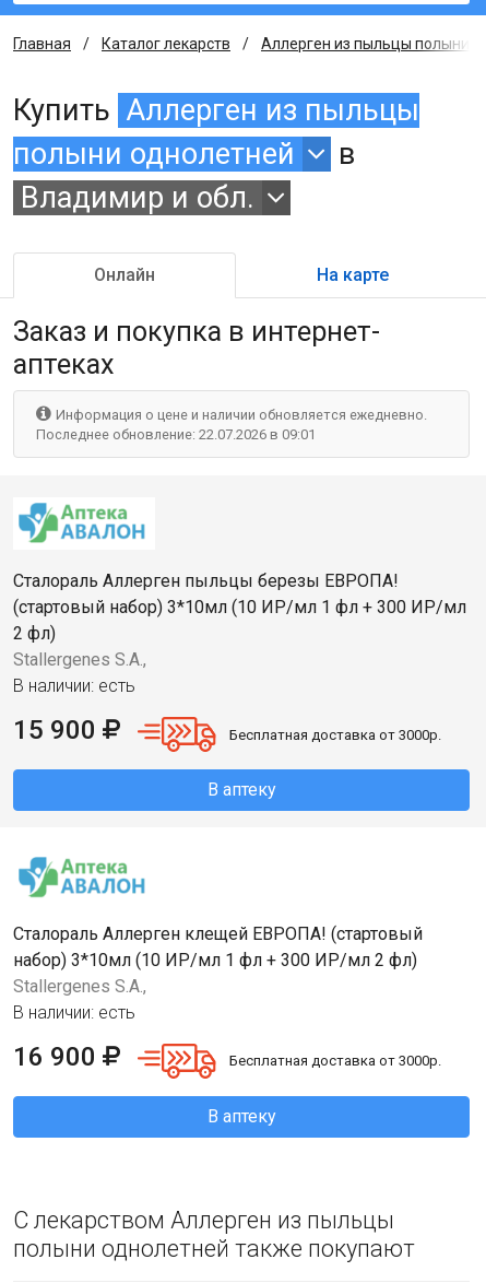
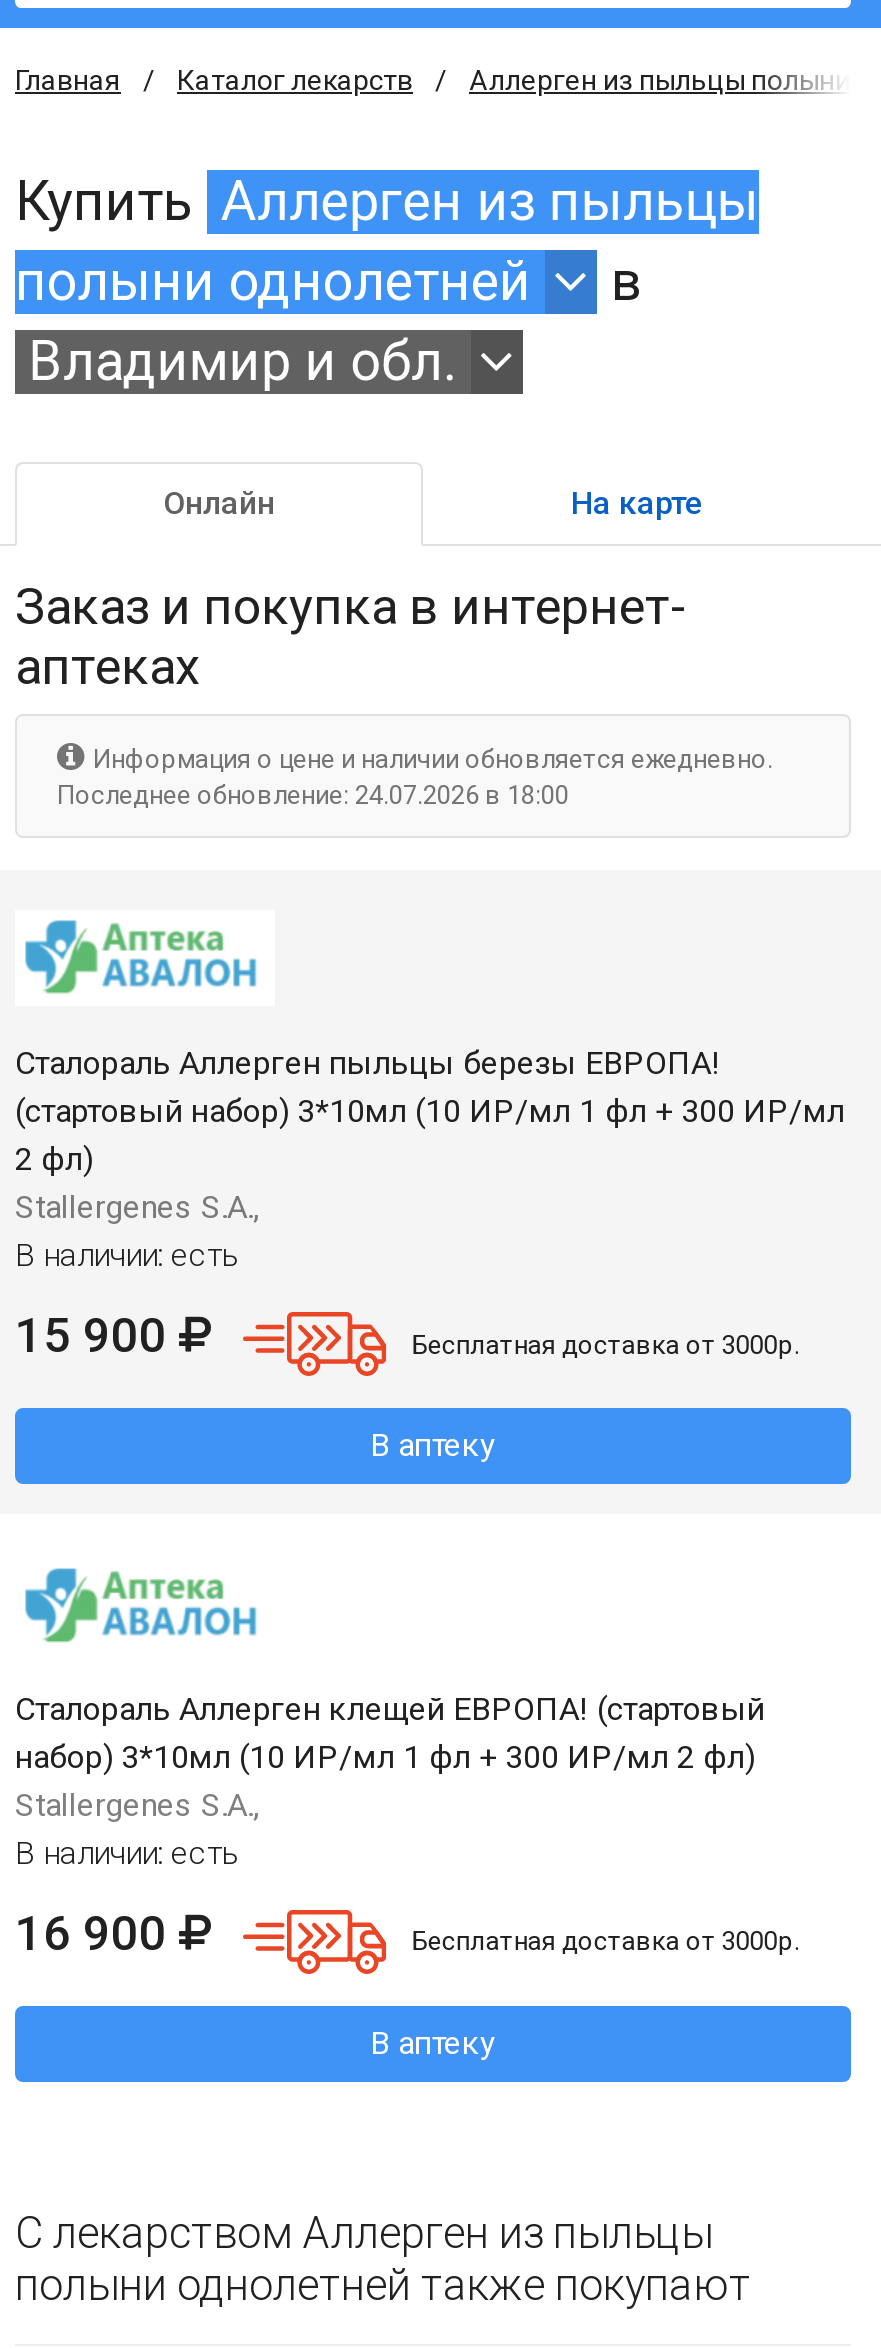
[36,426,316,442] Последнее обновление: 22.07.2026 в 09:01 -> [57,780,569,810] Последнее обновление: 24.07.2026 в 18:00

